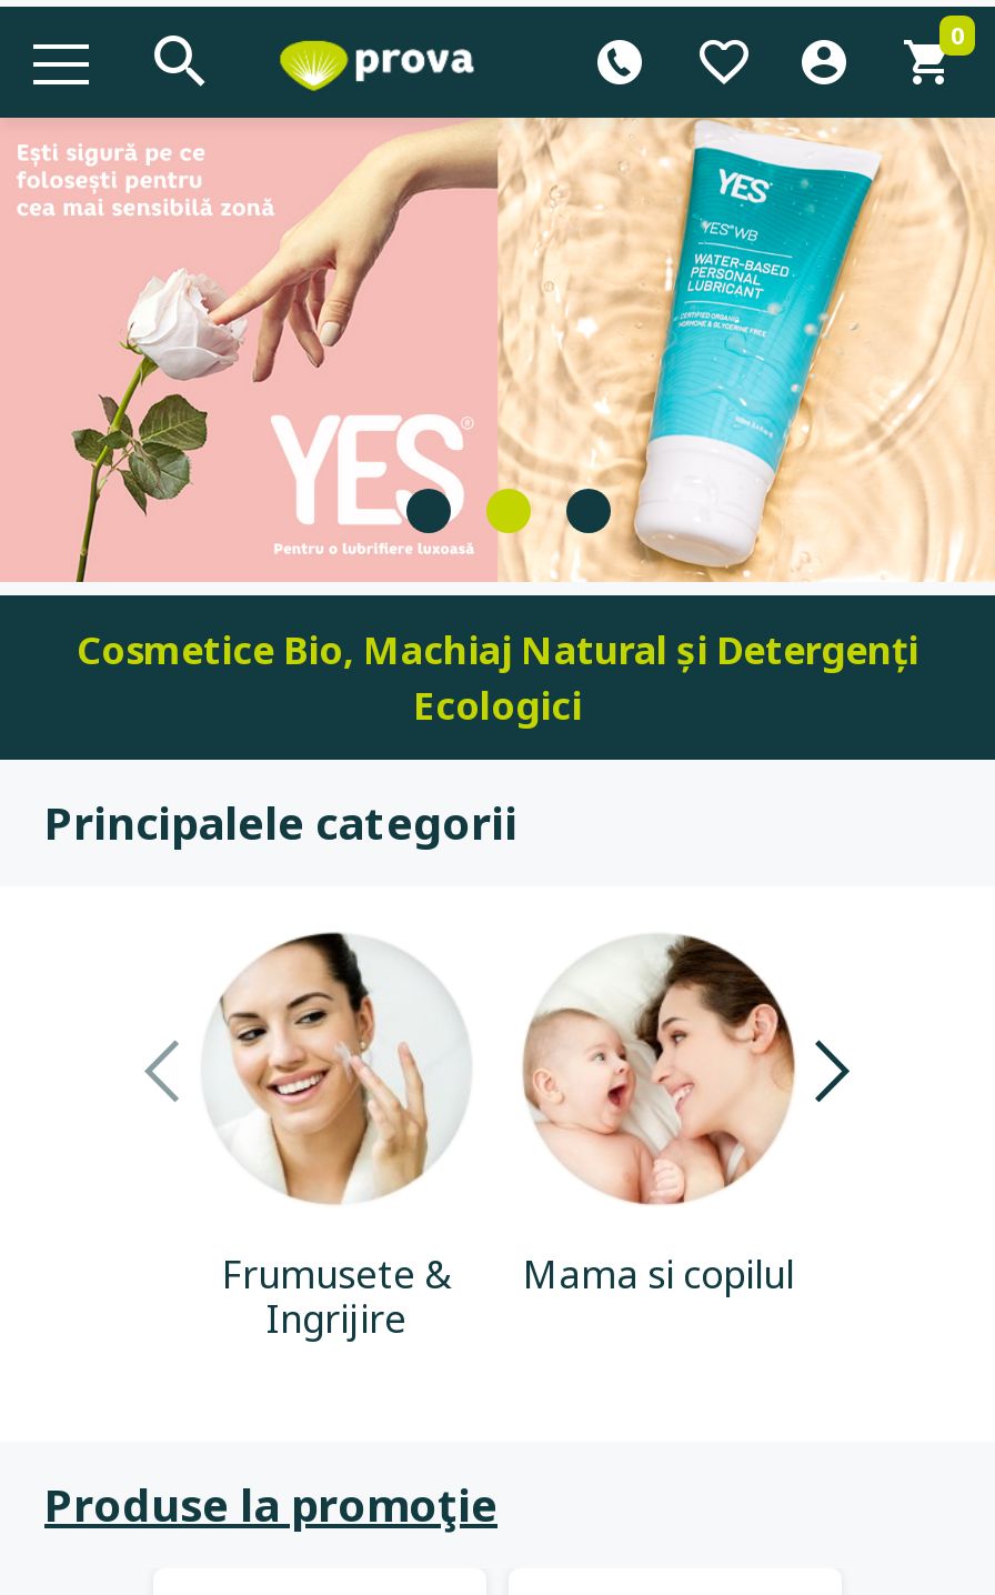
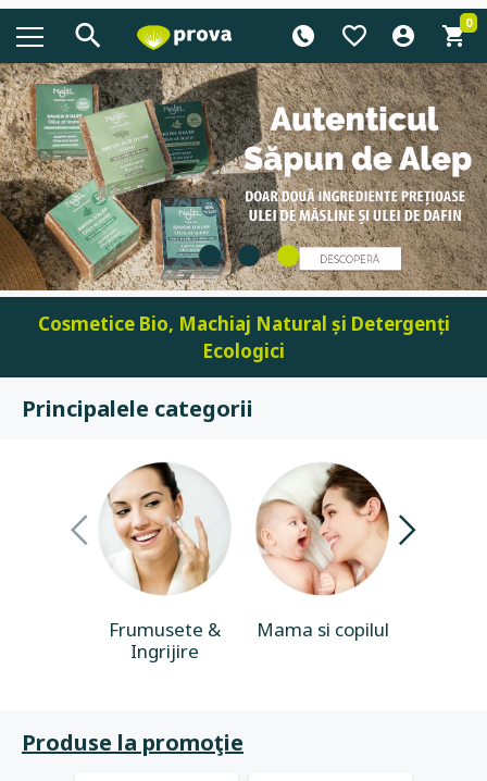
[7,116,988,582] [image] -> [3,63,484,292] [image]

